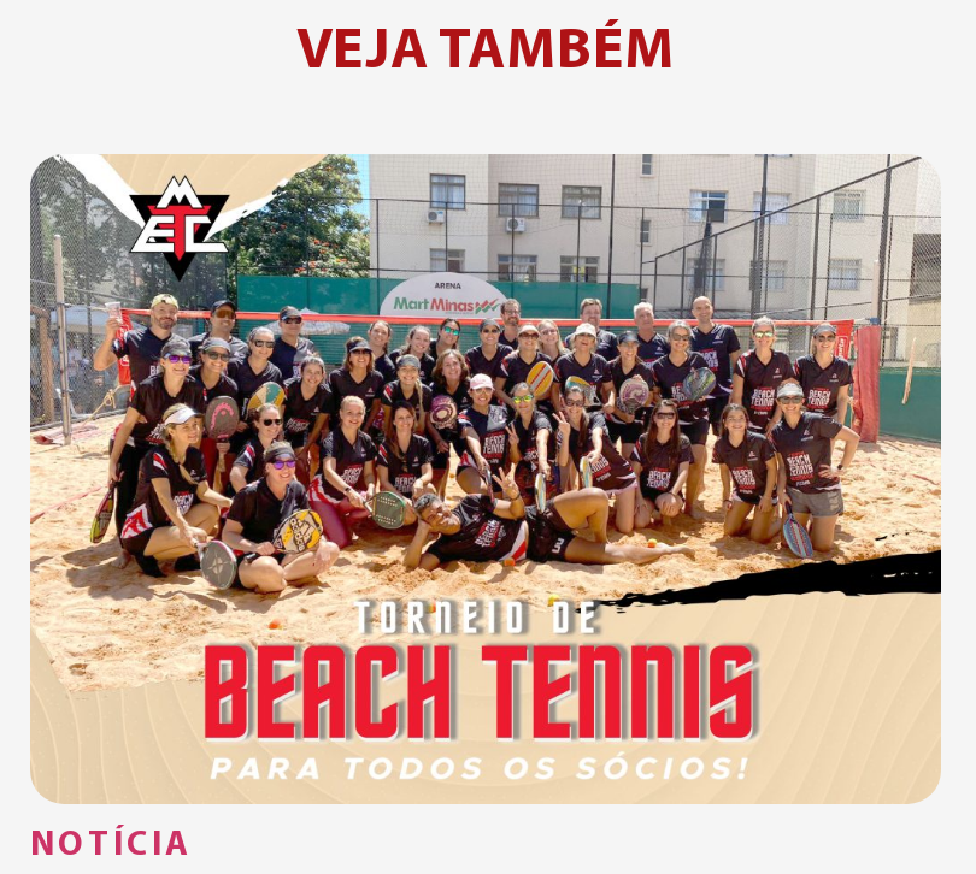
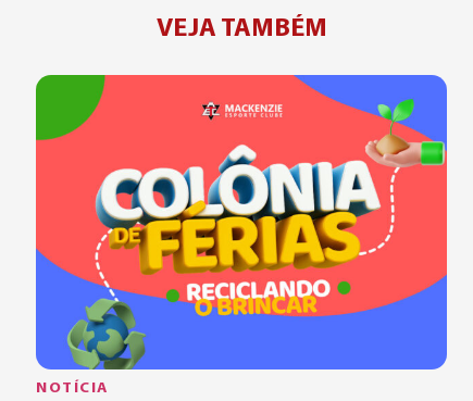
[28,152,943,804] [image] -> [35,74,448,371] [image]

